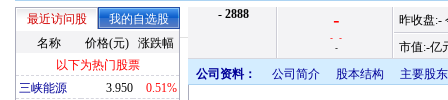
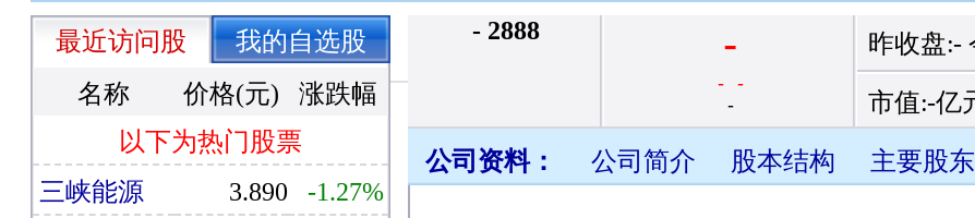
[106,81,133,95] 3.950 -> [229,177,288,207] 3.890
[146,81,177,95] 0.51% -> [308,177,384,207] -1.27%

